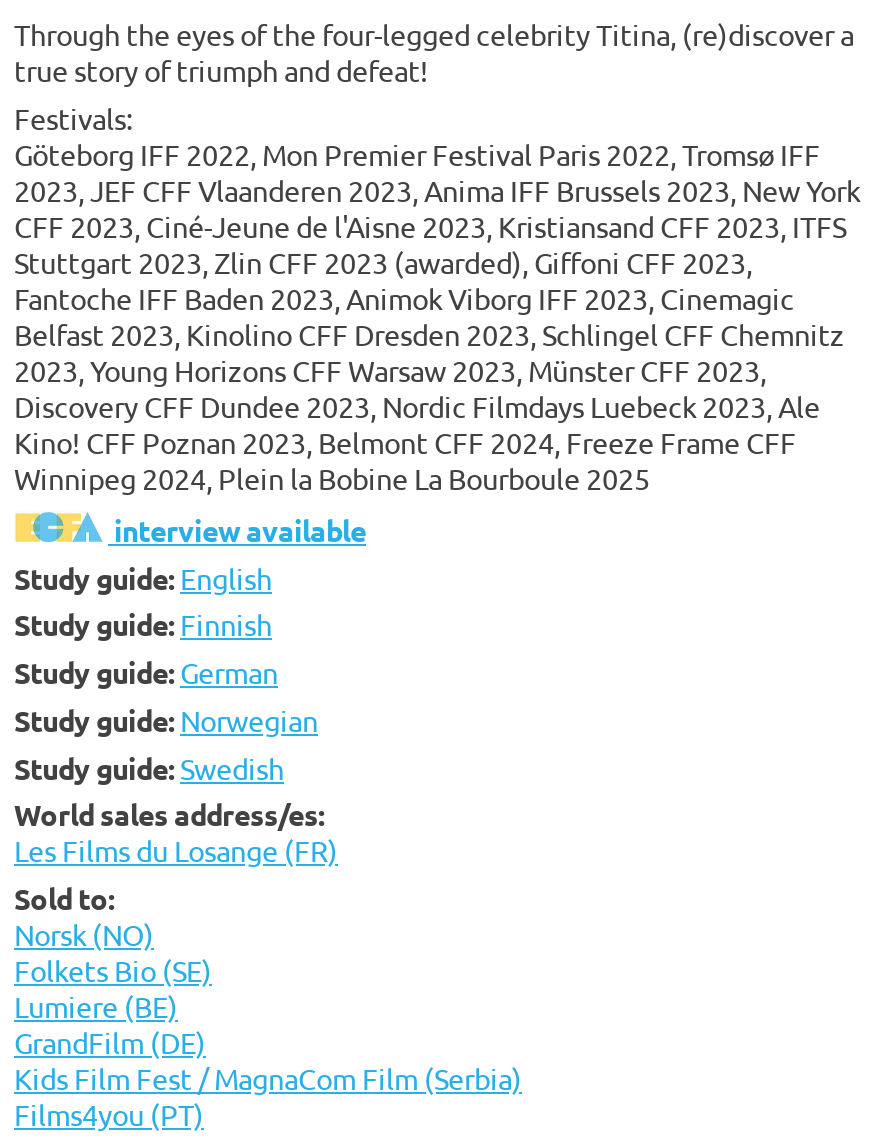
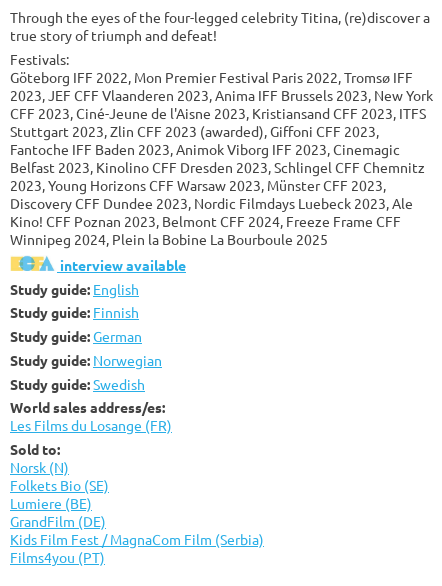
[14,918,154,952] Norsk (NO) -> [10,459,69,476] Norsk (N)

